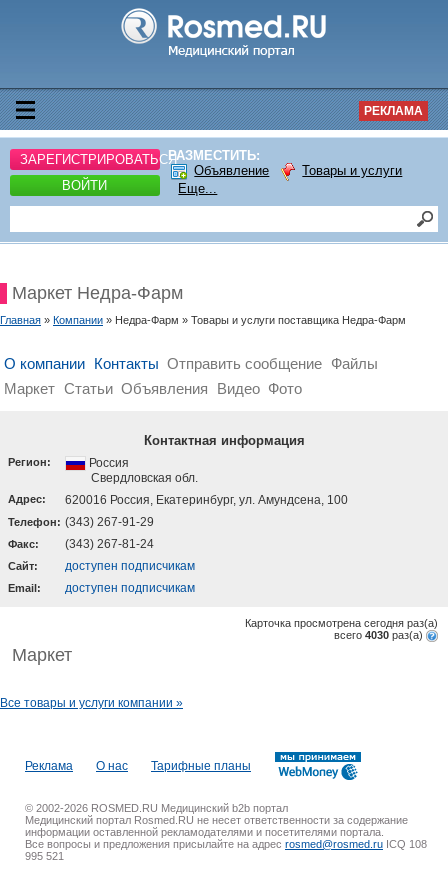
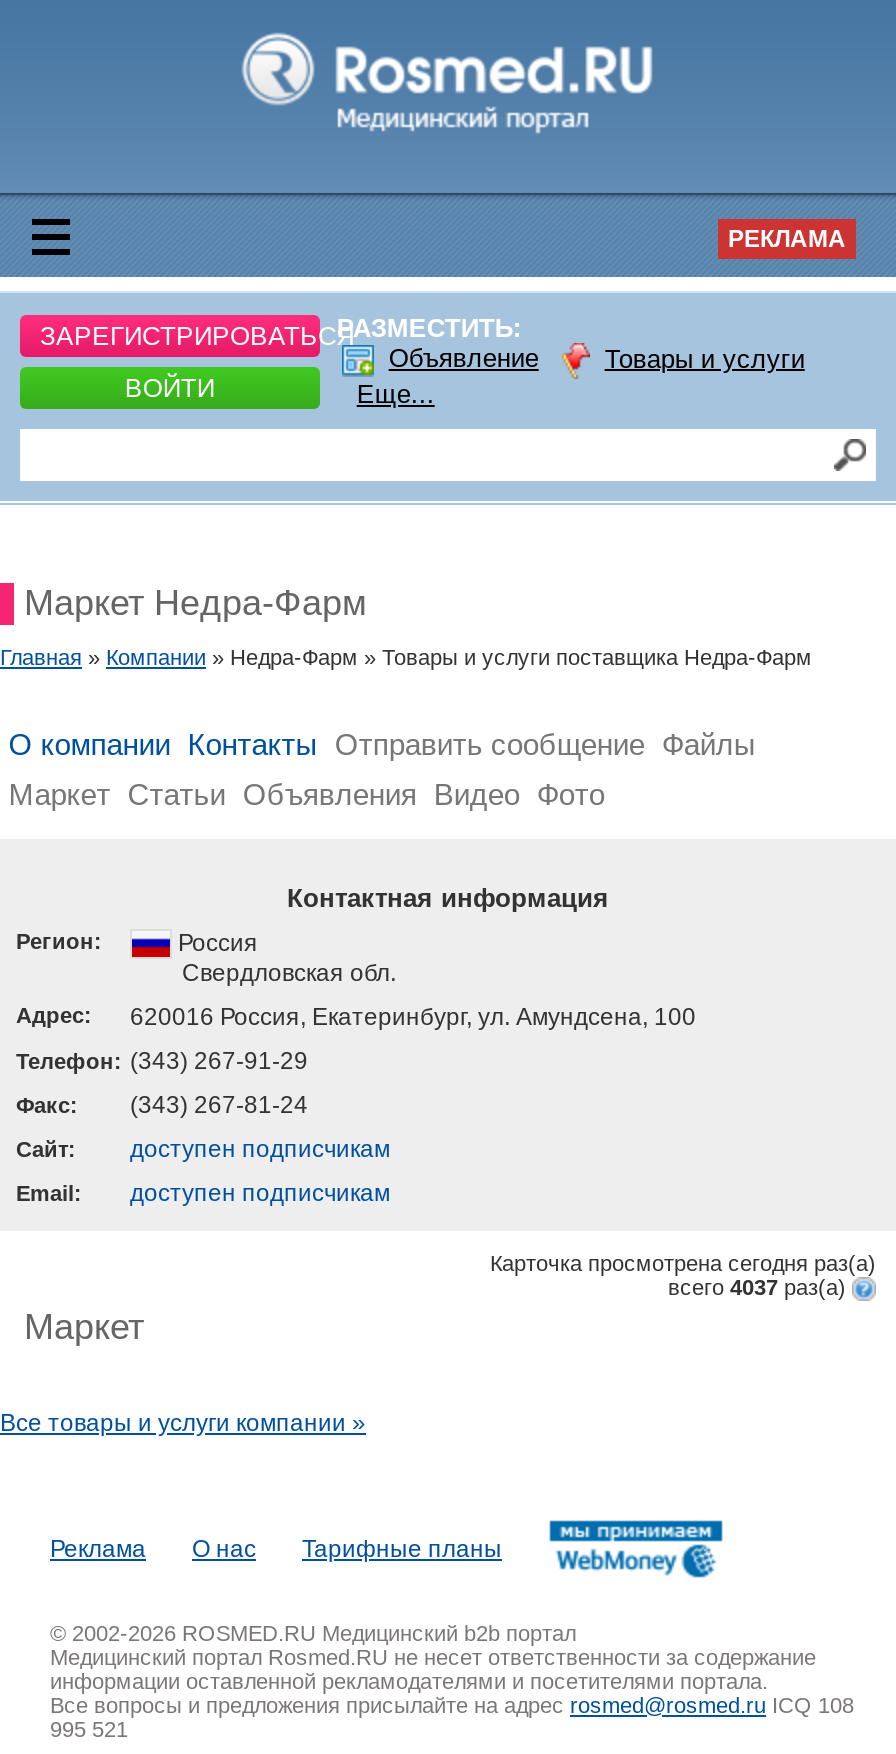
[334,629,426,641] всего 4030 раз(a) -> [668,1275,852,1299] всего 4037 раз(a)

